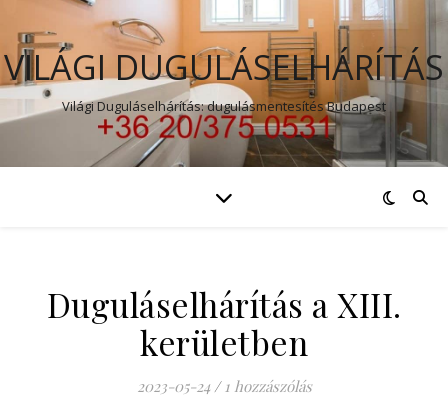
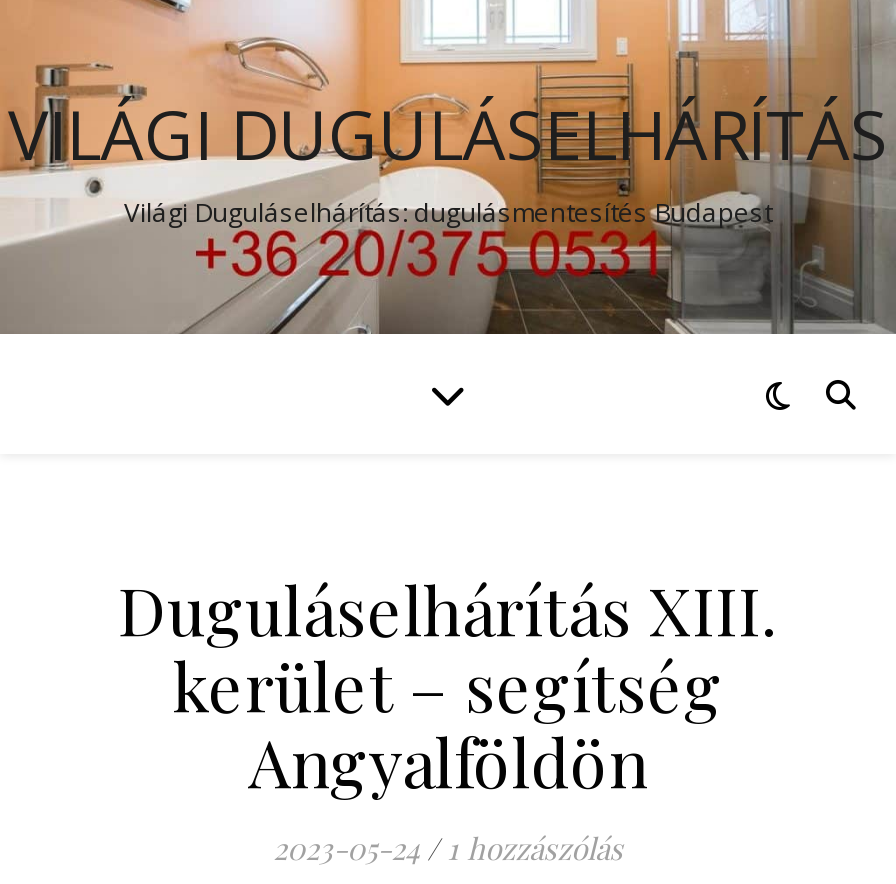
[46,282,401,364] Duguláselhárítás a XIII. | kerületben -> [118,564,778,804] Duguláselhárítás XIII. | kerület – segítség | Angyalföldön

